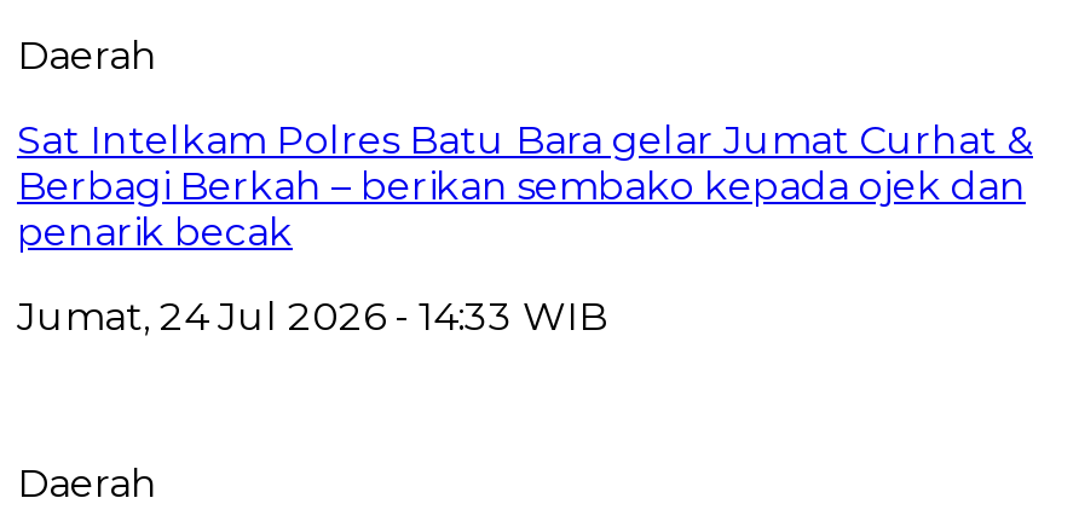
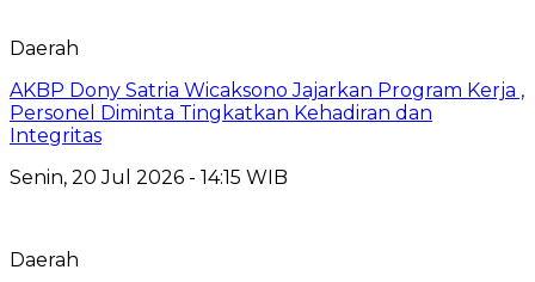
[17,117,1033,255] Sat Intelkam Polres Batu Bara gelar Jumat Curhat & | Berbagi Berkah – berikan sembako kepada ojek dan | penarik becak -> [10,79,524,147] AKBP Dony Satria Wicaksono Jajarkan Program Kerja , | Personel Diminta Tingkatkan Kehadiran dan | Integritas
[17,293,607,339] Jumat, 24 Jul 2026 - 14:33 WIB -> [10,166,288,189] Senin, 20 Jul 2026 - 14:15 WIB

